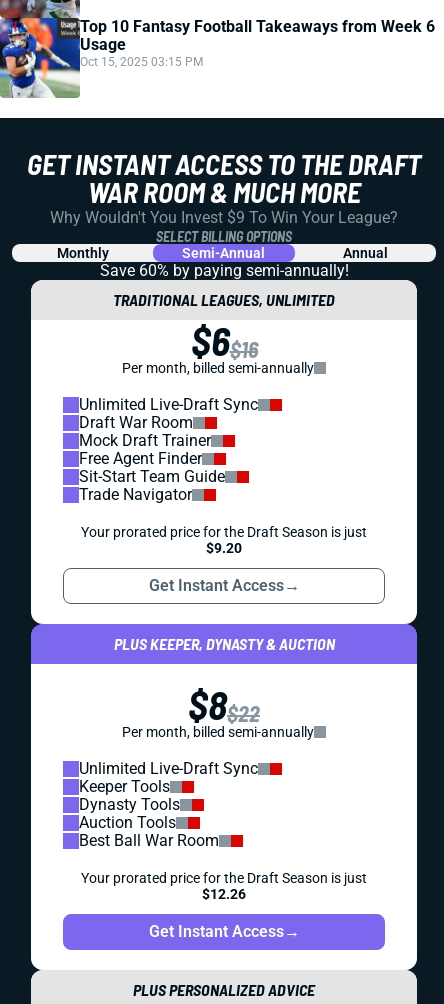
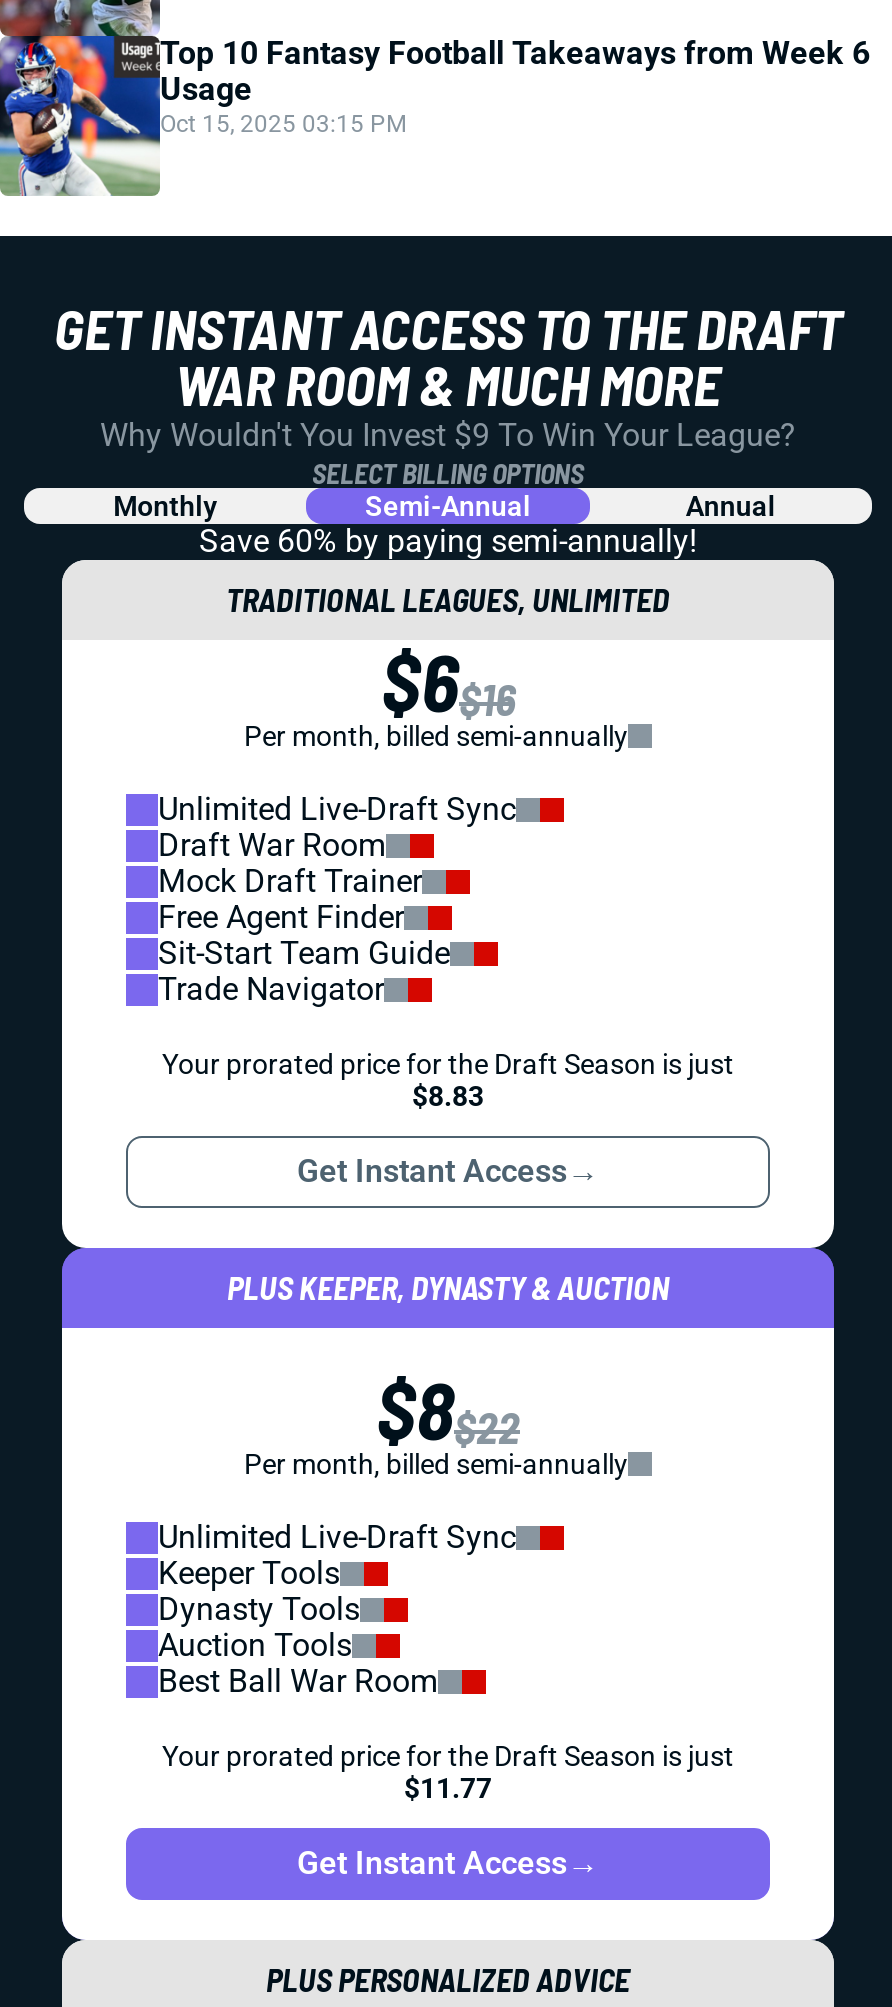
[206,540,242,556] $9.20 -> [412,1080,484,1112] $8.83
[202,886,246,902] $12.26 -> [404,1772,492,1804] $11.77

